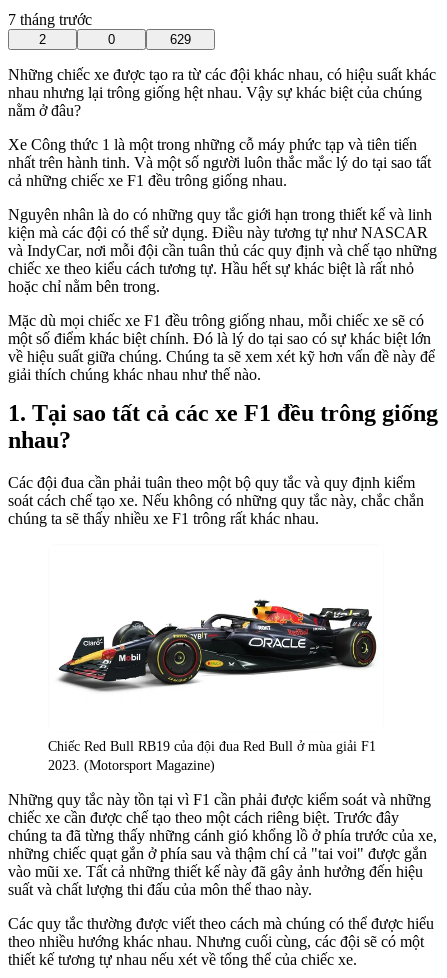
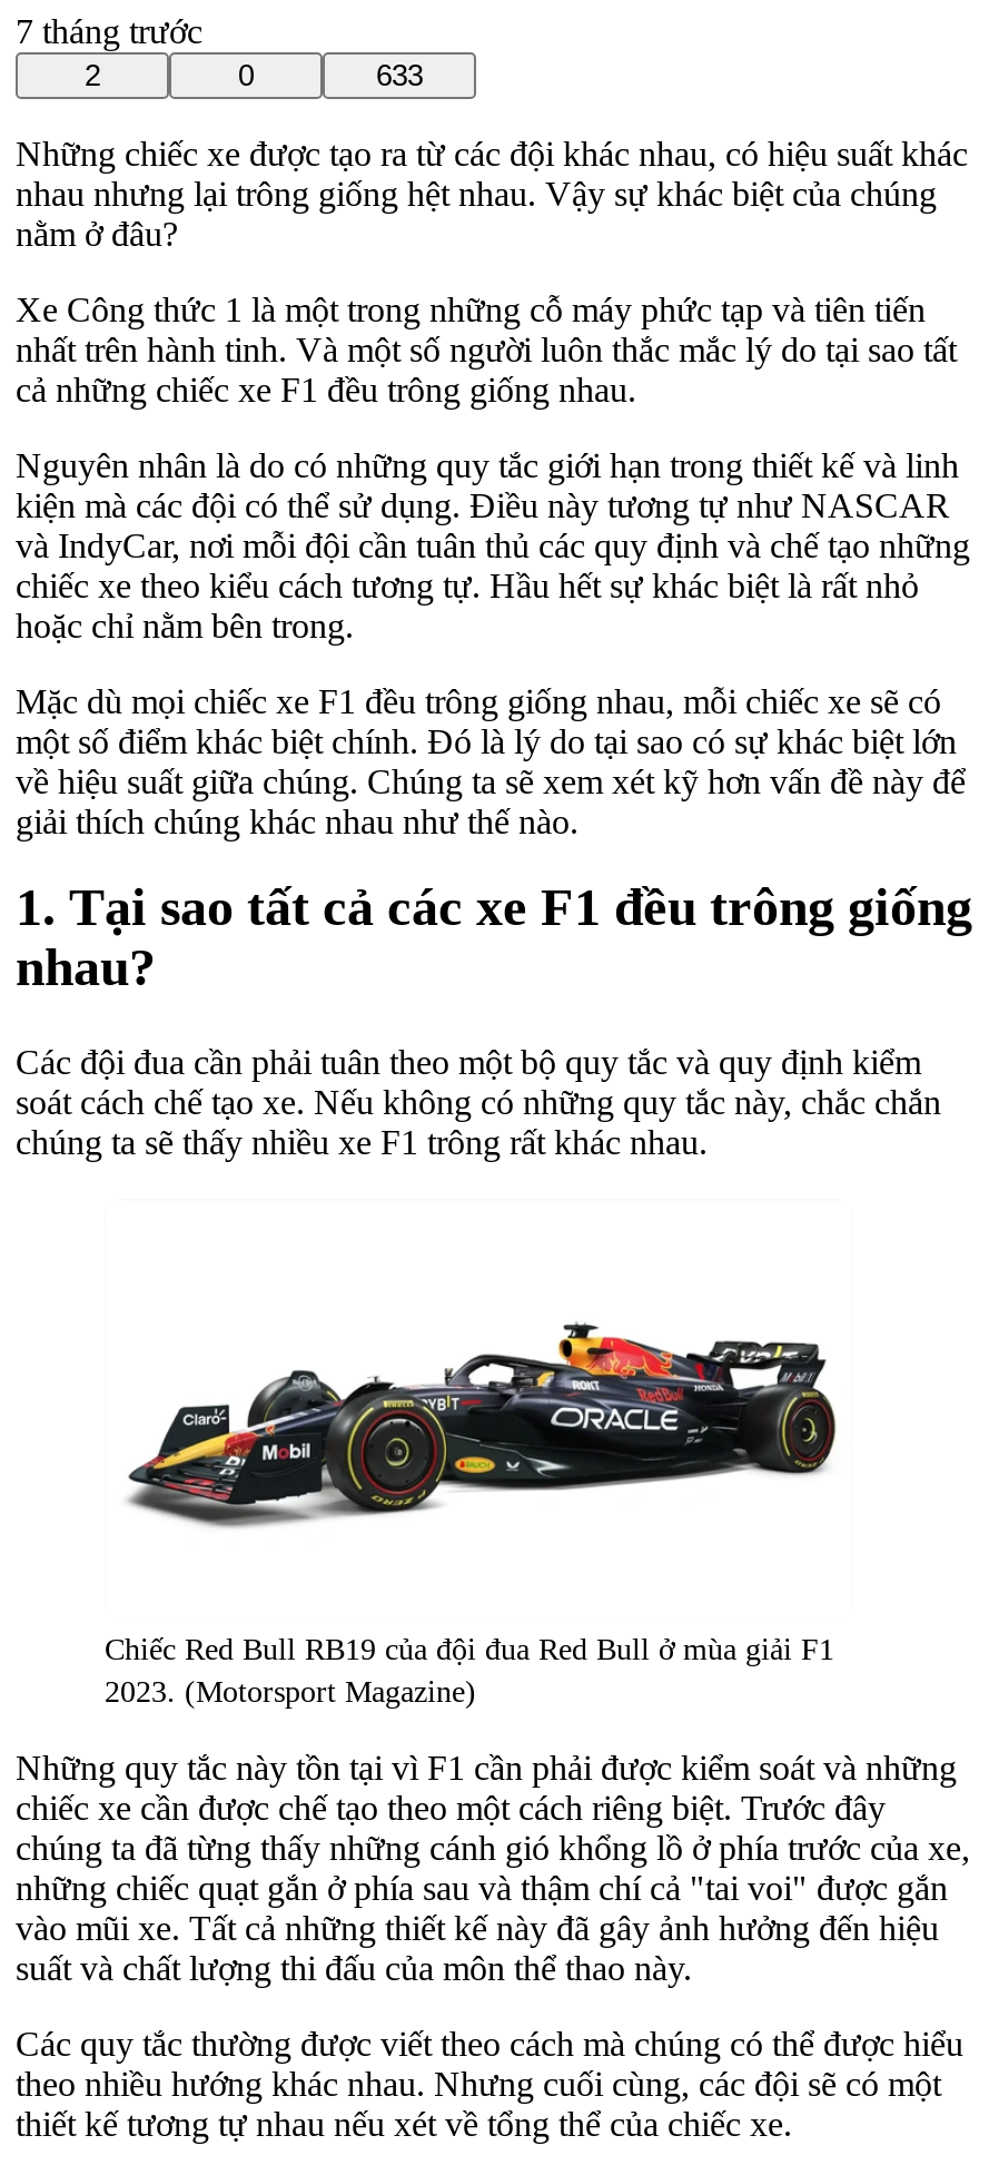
[170,32,191,47] 629 -> [376,60,423,93] 633

